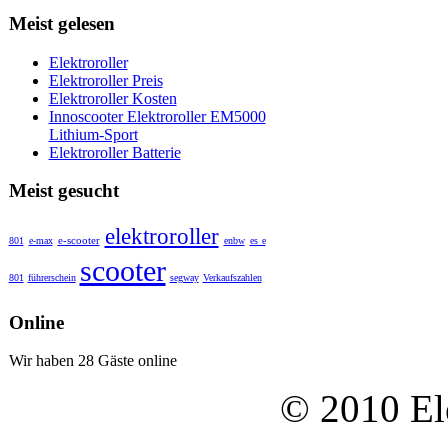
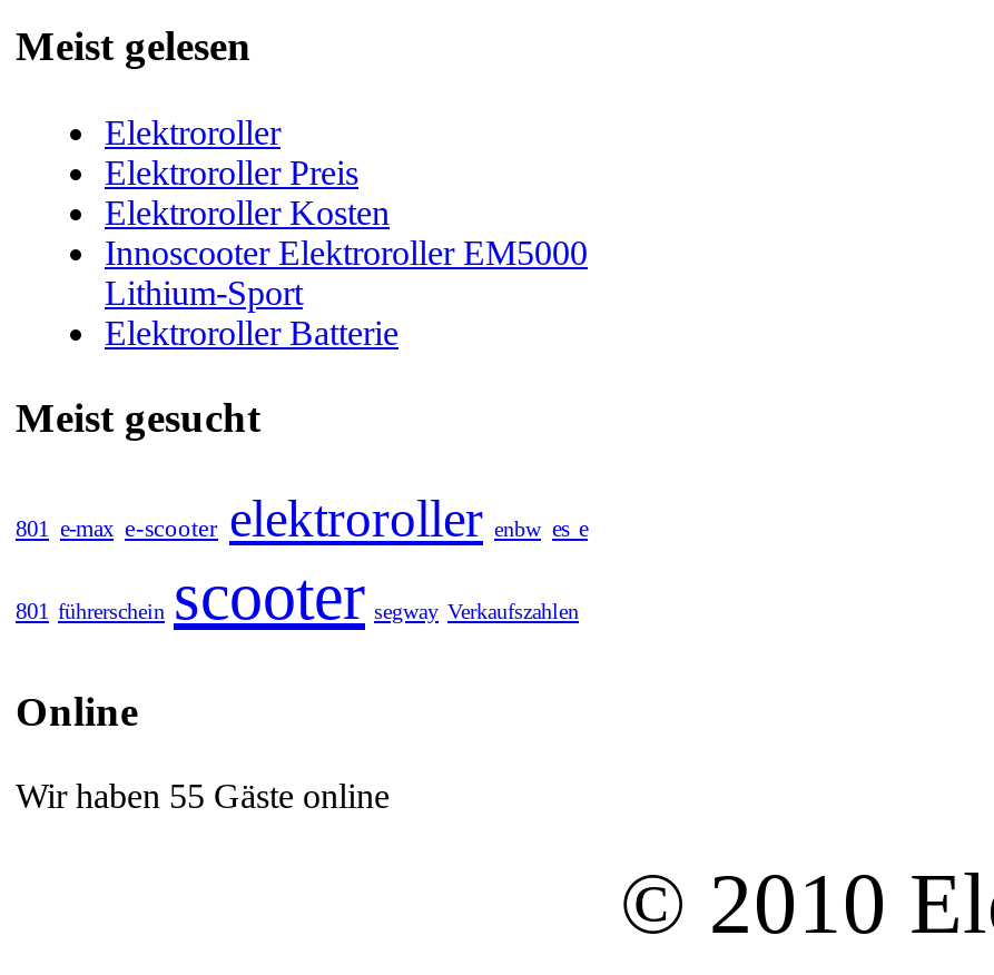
[8,352,176,369] Wir haben 28 Gäste online -> [16,778,390,816] Wir haben 55 Gäste online

